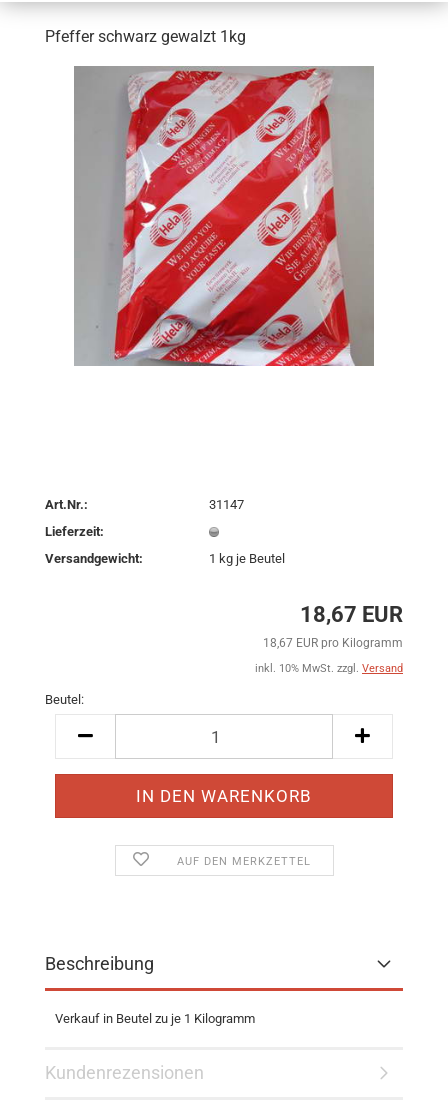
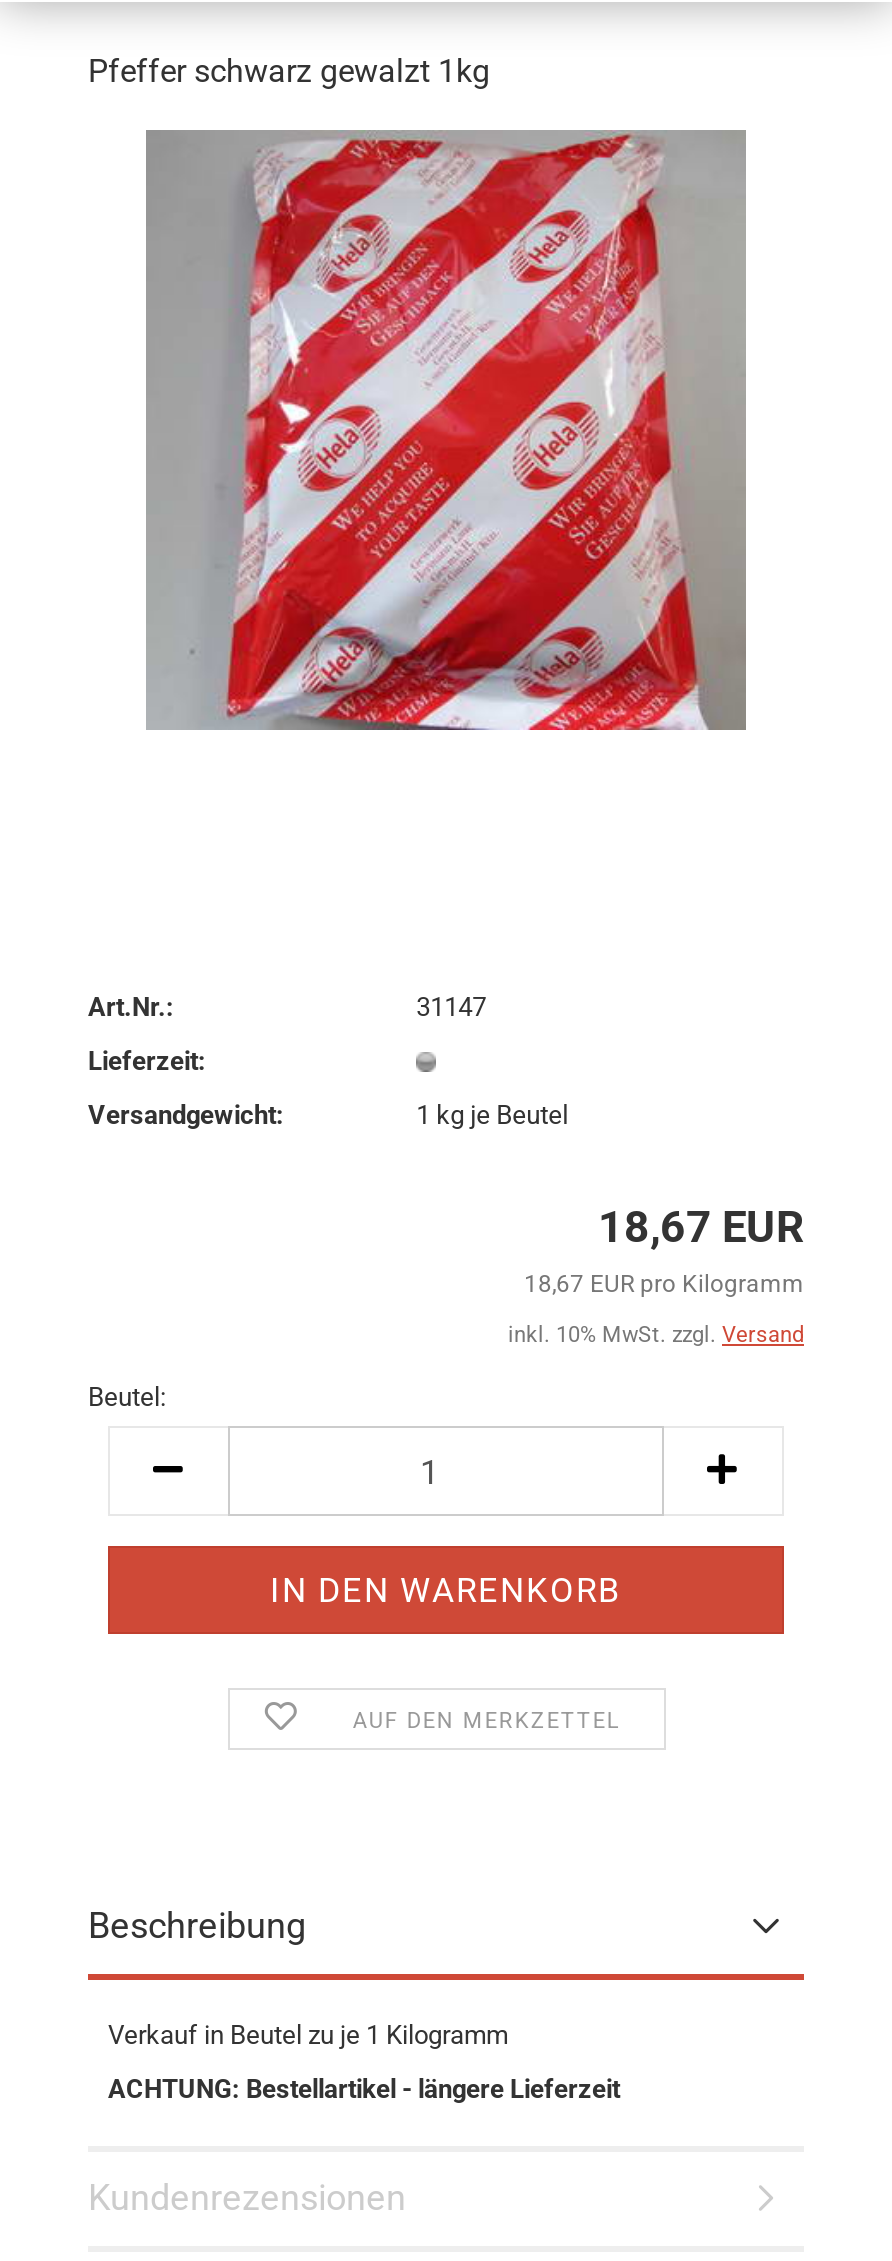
none -> [108,2074,620,2104] ACHTUNG: Bestellartikel - längere Lieferzeit

